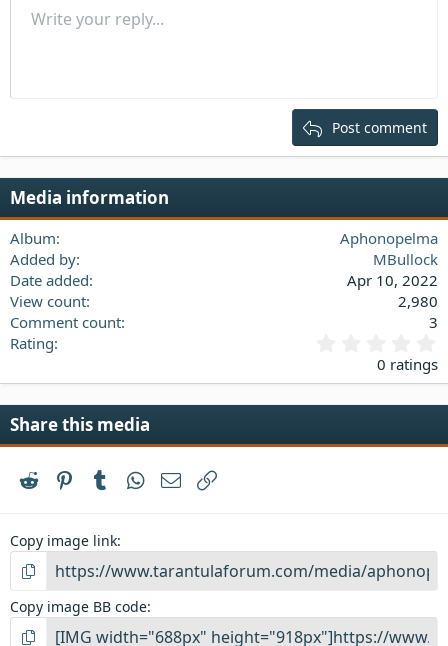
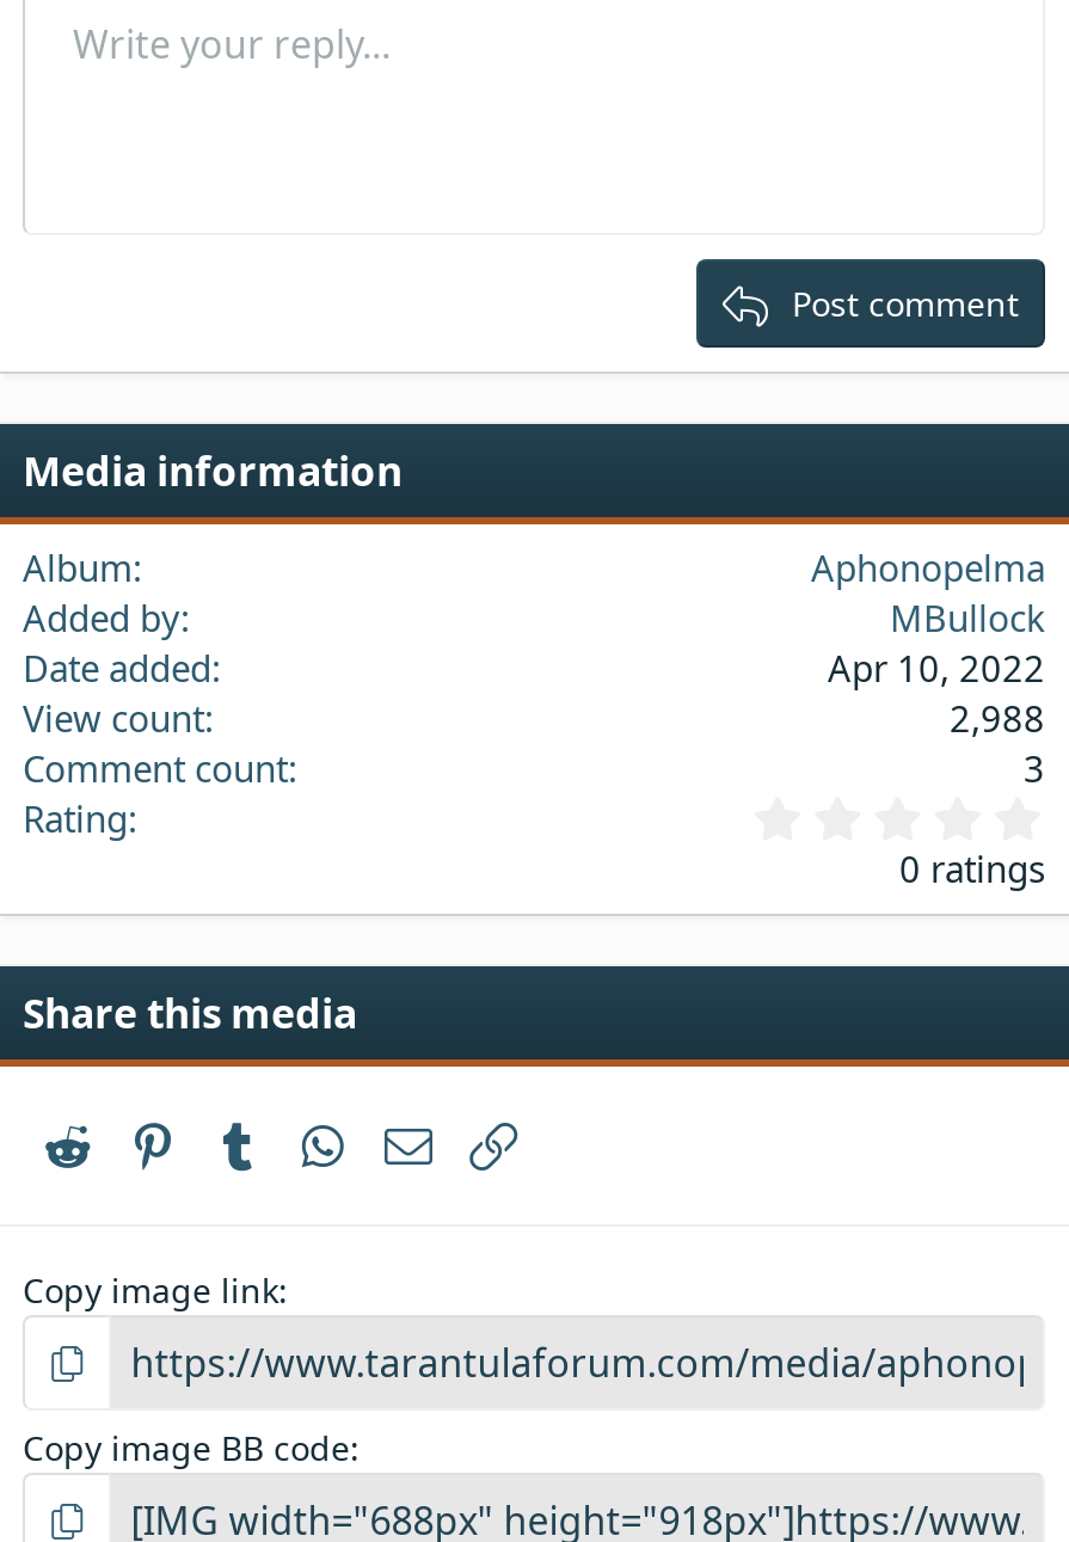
[398,291,438,311] 2,980 -> [950,695,1045,743] 2,988

